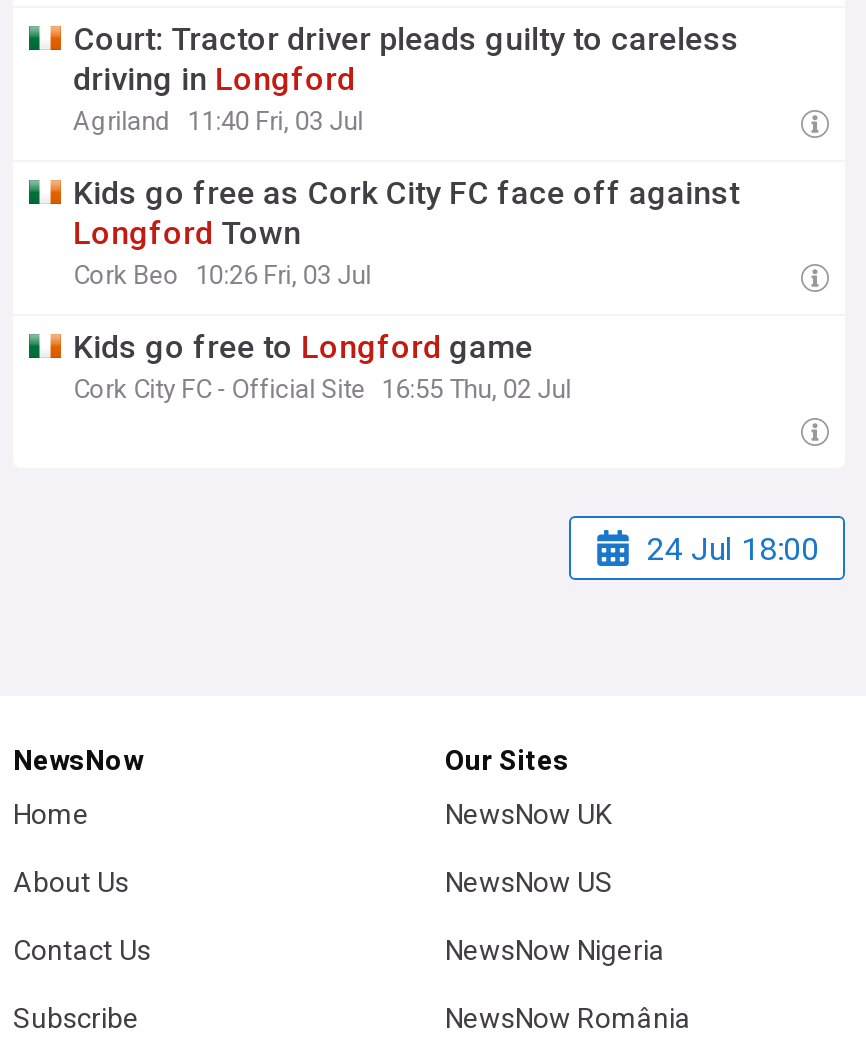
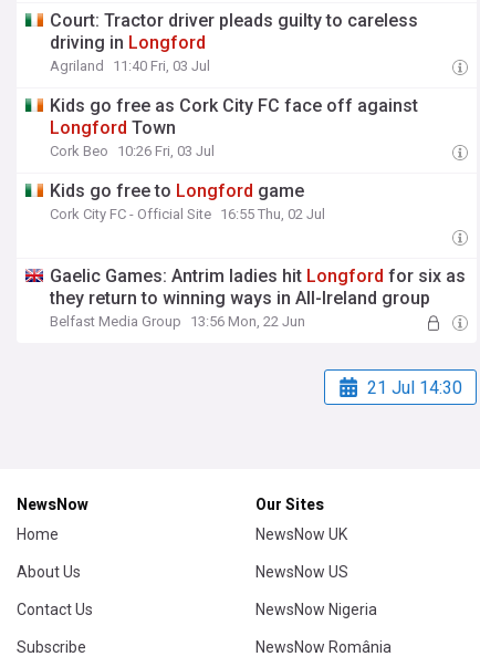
[647,529,819,567] 24 Jul 18:00 -> [50,265,466,398] Gaelic Games: Antrim ladies hit Longford for six as | they return to winning ways in All-Ireland group | Belfast Media Group 13:56 Mon, 22 Jun | 21 Jul 14:30

